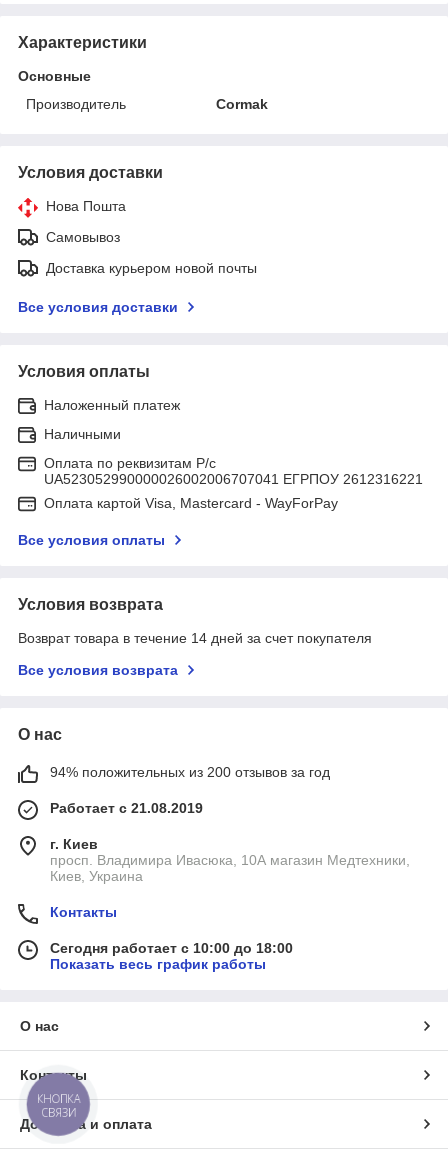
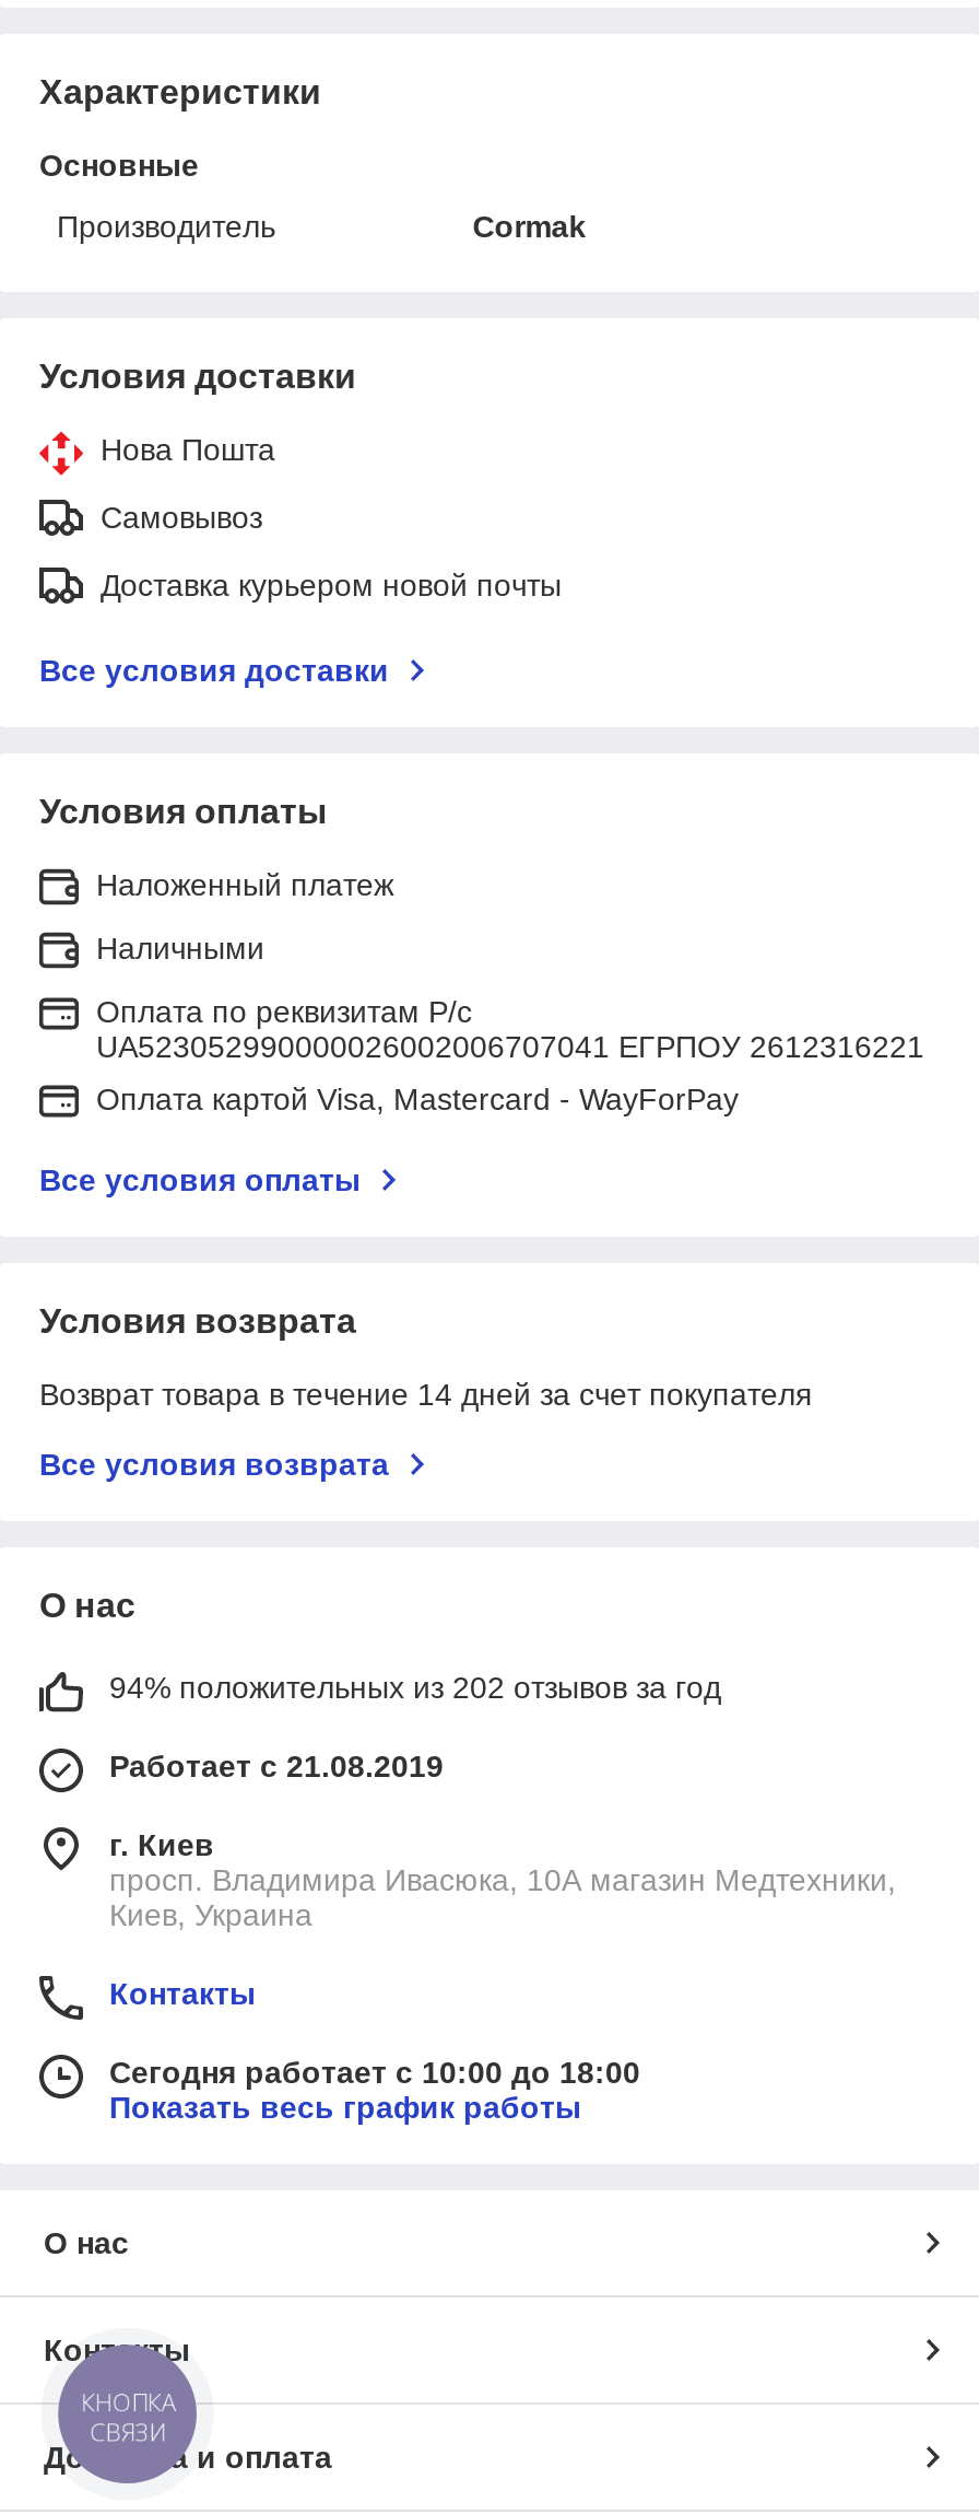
[50,764,330,780] 94% положительных из 200 отзывов за год -> [109,1669,721,1704] 94% положительных из 202 отзывов за год

